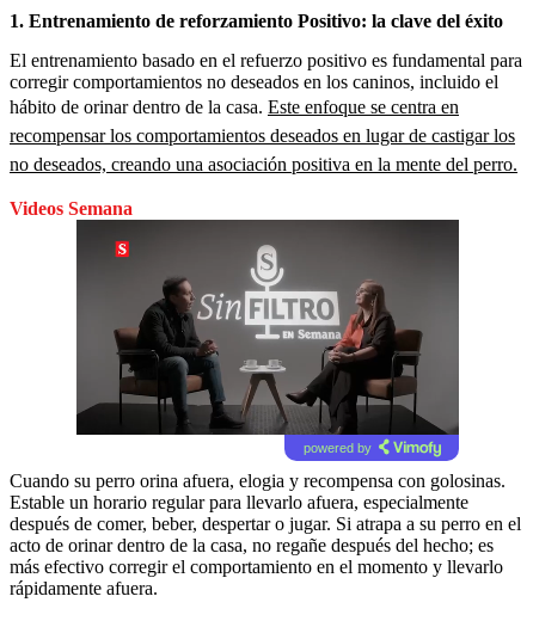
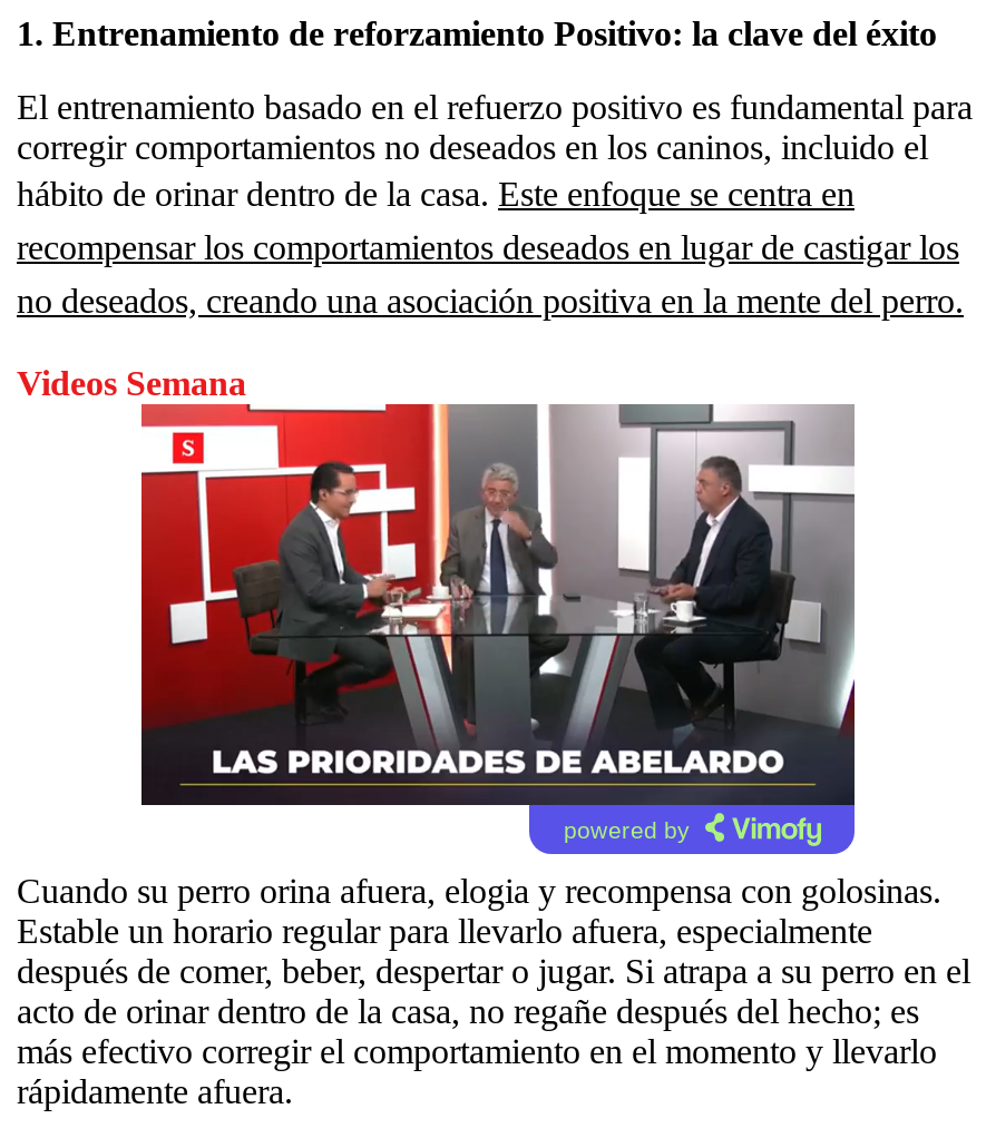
[75,219,460,434] [image] -> [139,402,855,805] [image]

